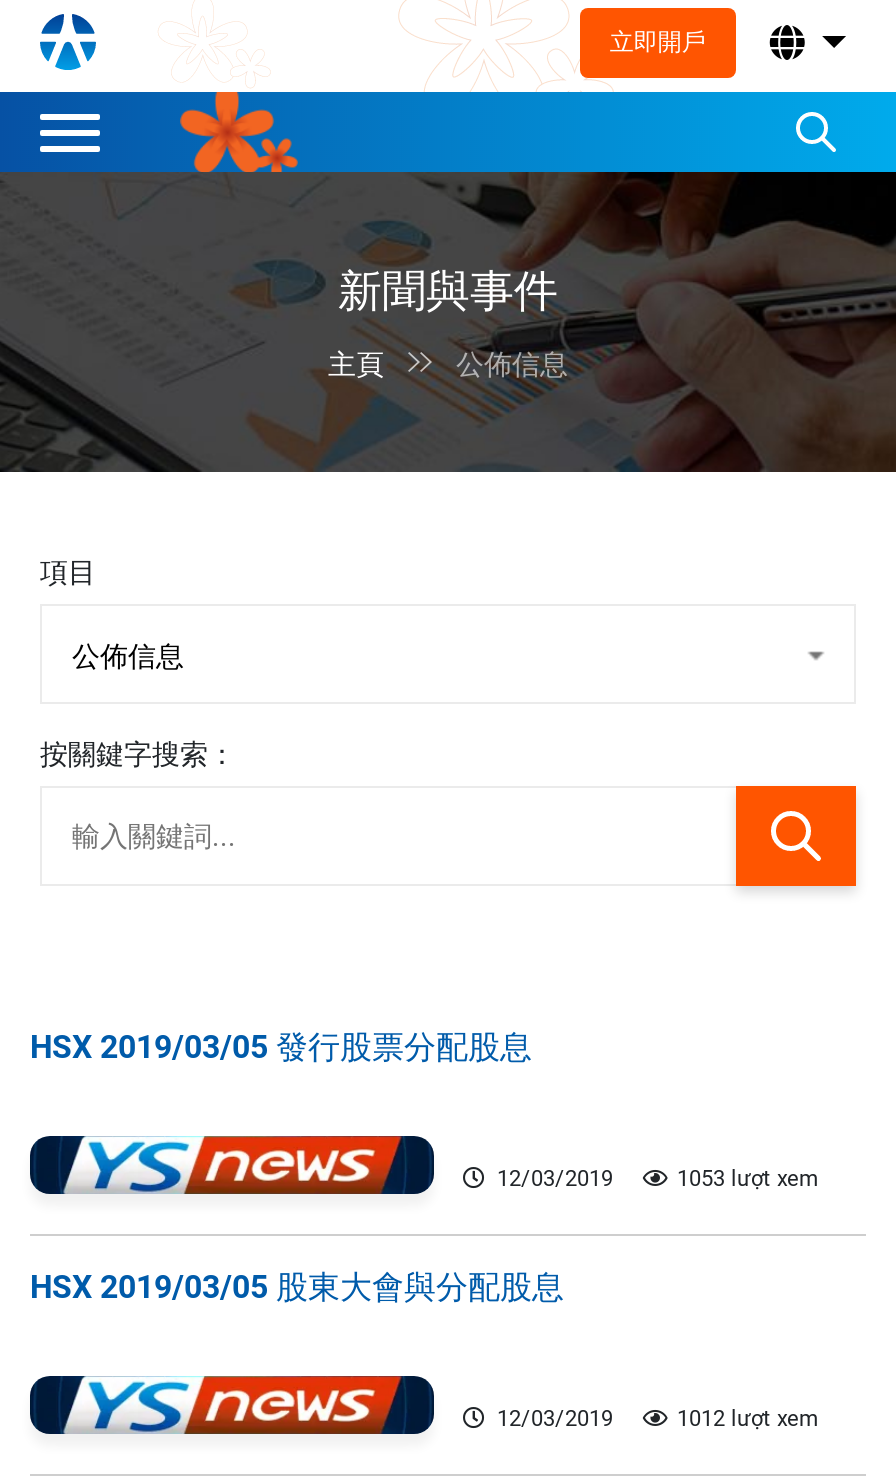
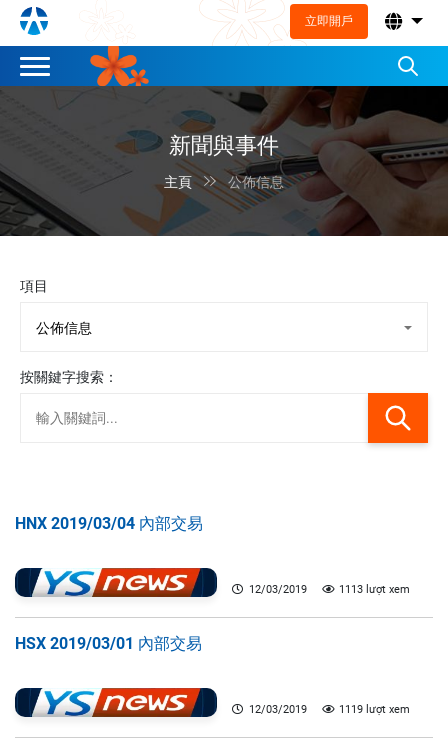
[30,1028,532,1066] HSX 2019/03/05 發行股票分配股息 -> [15,514,203,533] HNX 2019/03/04 內部交易
[671,1166,819,1192] 1053 lượt xem -> [335,583,409,596] 1113 lượt xem
[30,1268,564,1306] HSX 2019/03/05 股東大會與分配股息 -> [15,634,202,653] HSX 2019/03/01 內部交易
[671,1406,819,1432] 1012 lượt xem -> [335,703,409,716] 1119 lượt xem

